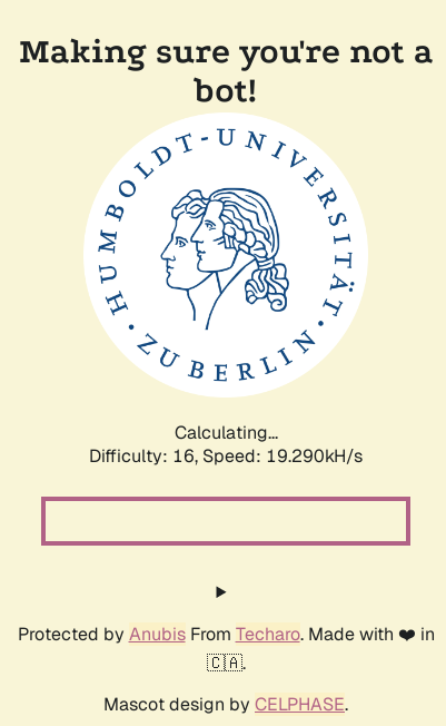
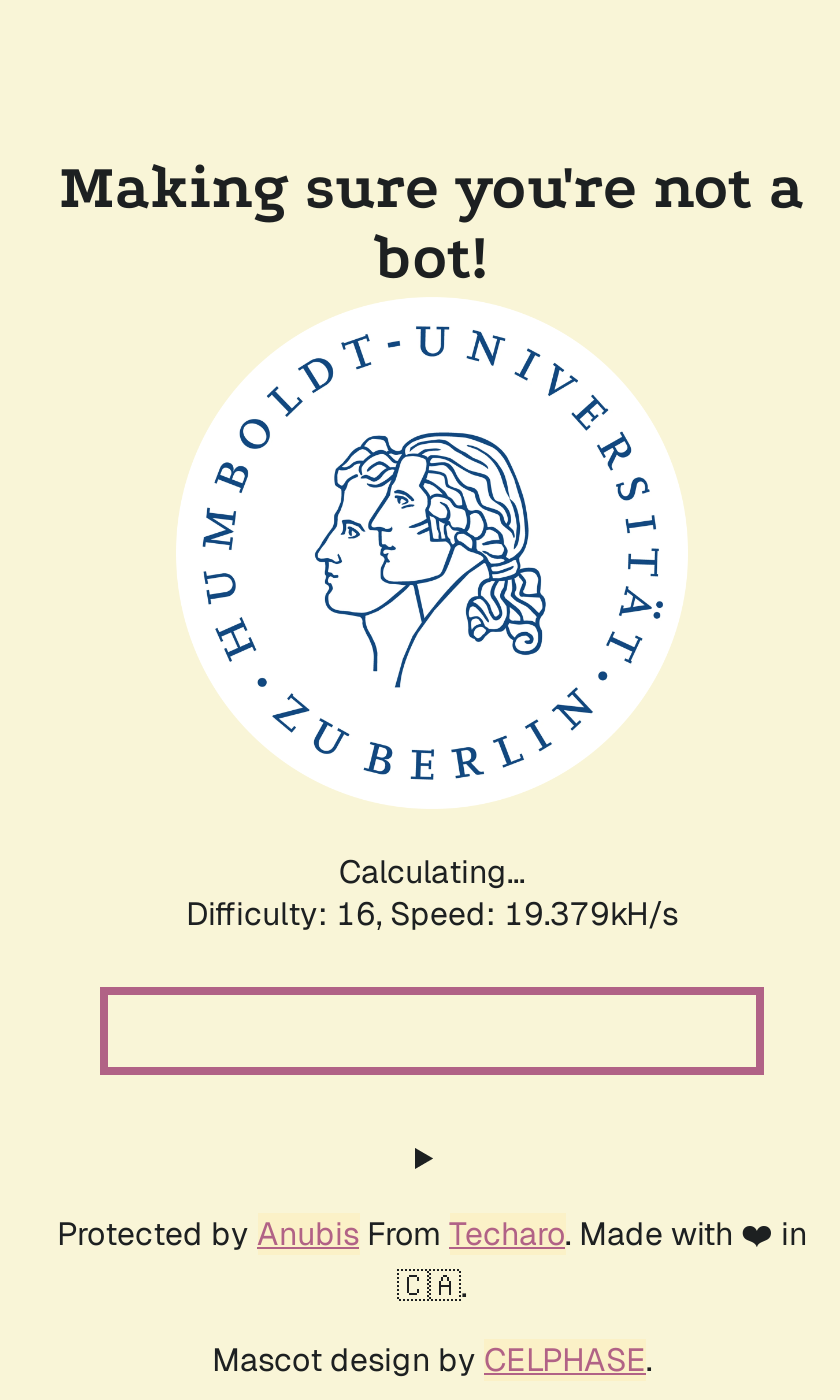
[89,444,363,468] Difficulty: 16, Speed: 19.290kH/s -> [186,893,678,935] Difficulty: 16, Speed: 19.379kH/s

